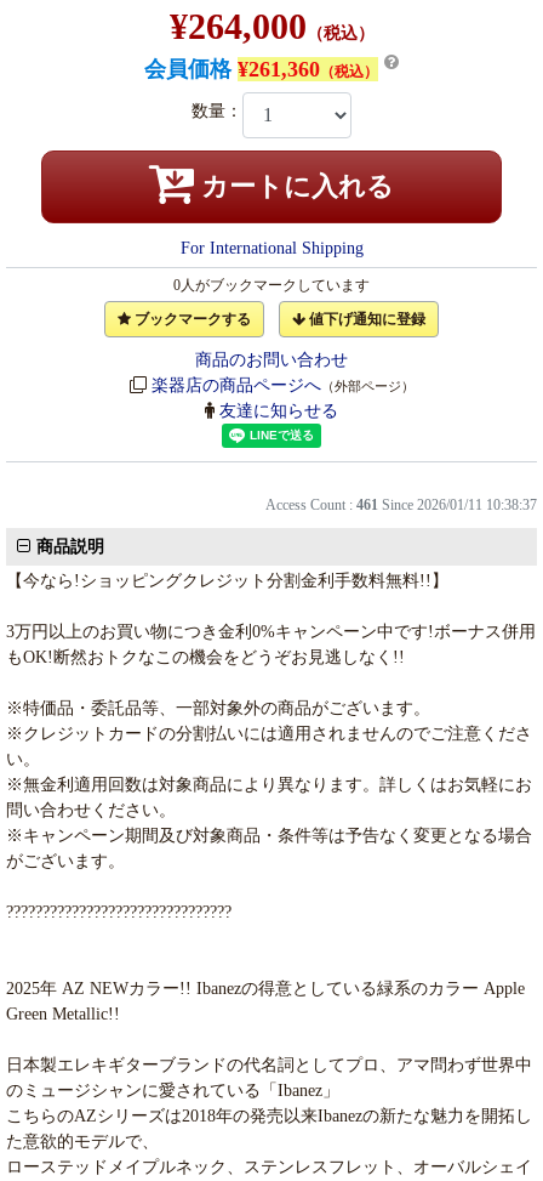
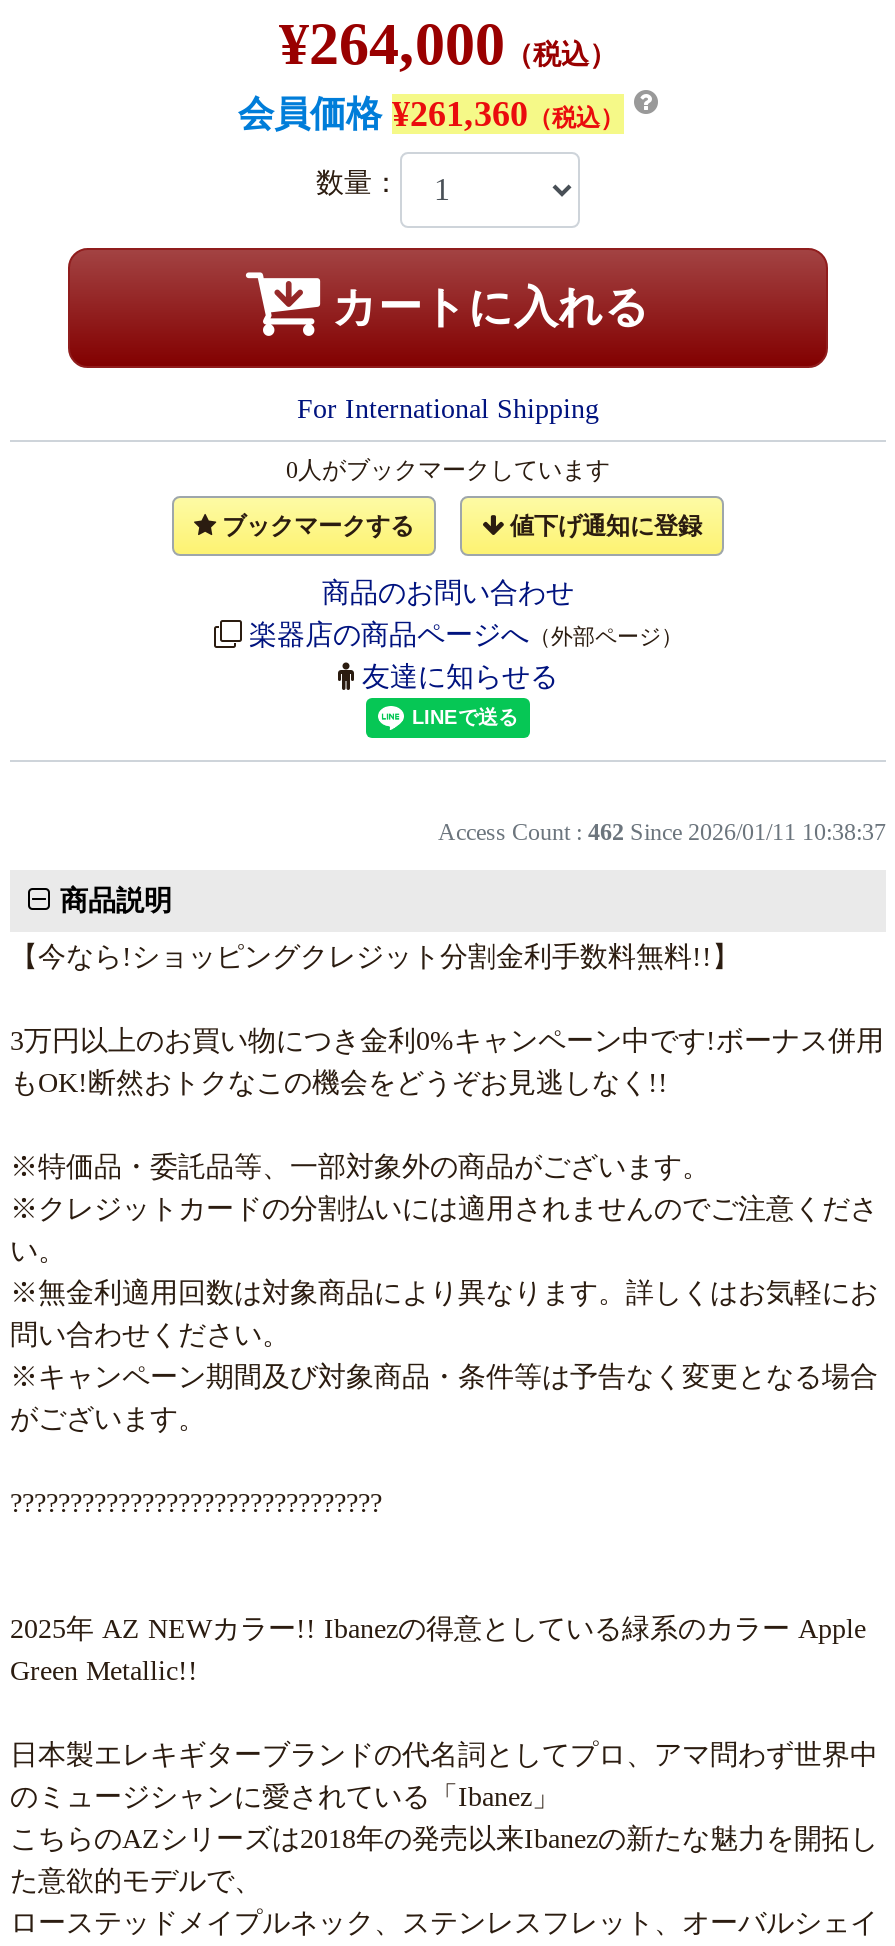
[265,496,537,513] Access Count : 461 Since 2026/01/11 10:38:37 -> [438,818,886,846] Access Count : 462 Since 2026/01/11 10:38:37

